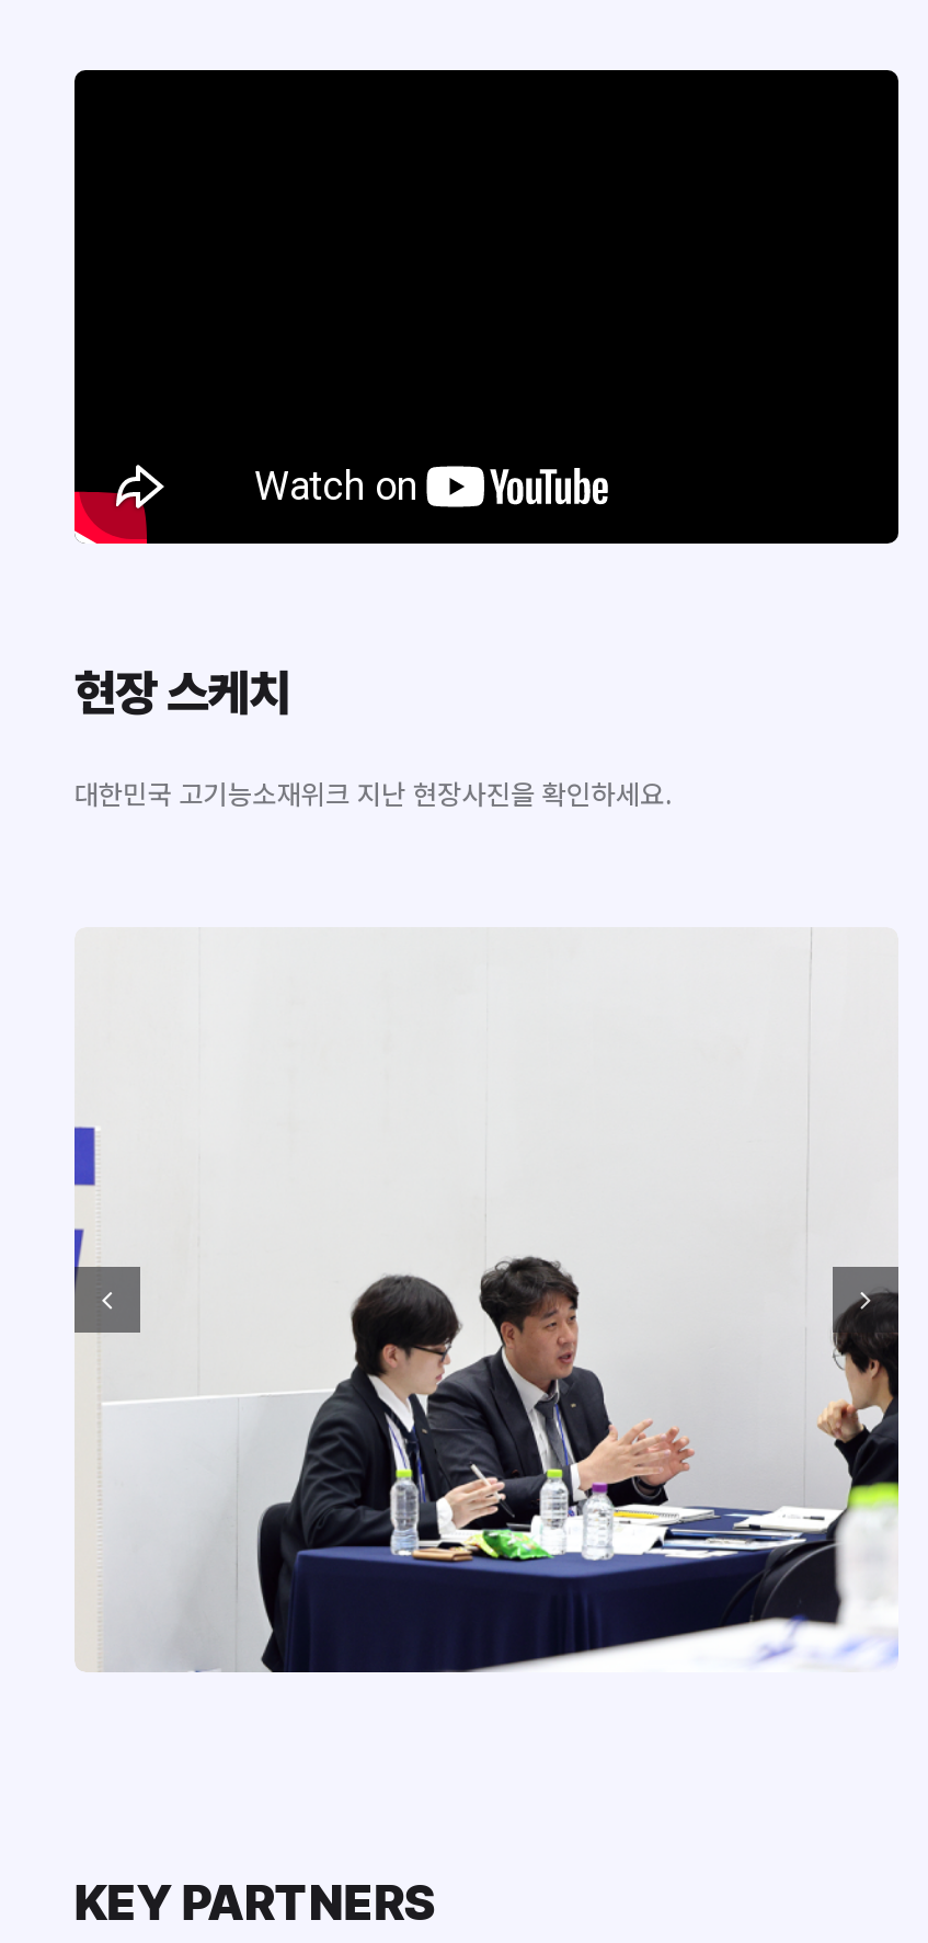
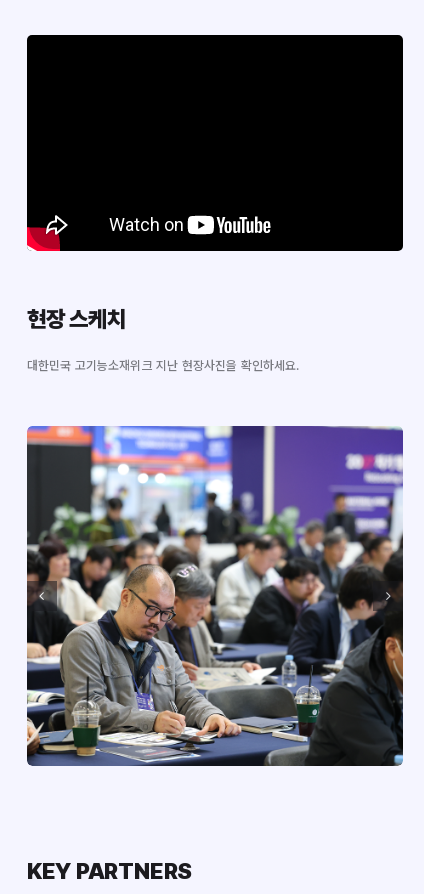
[72,927,901,1675] [image] -> [26,425,404,767] [image]

